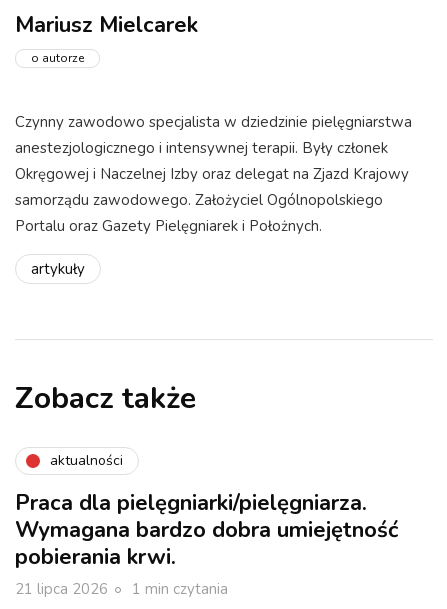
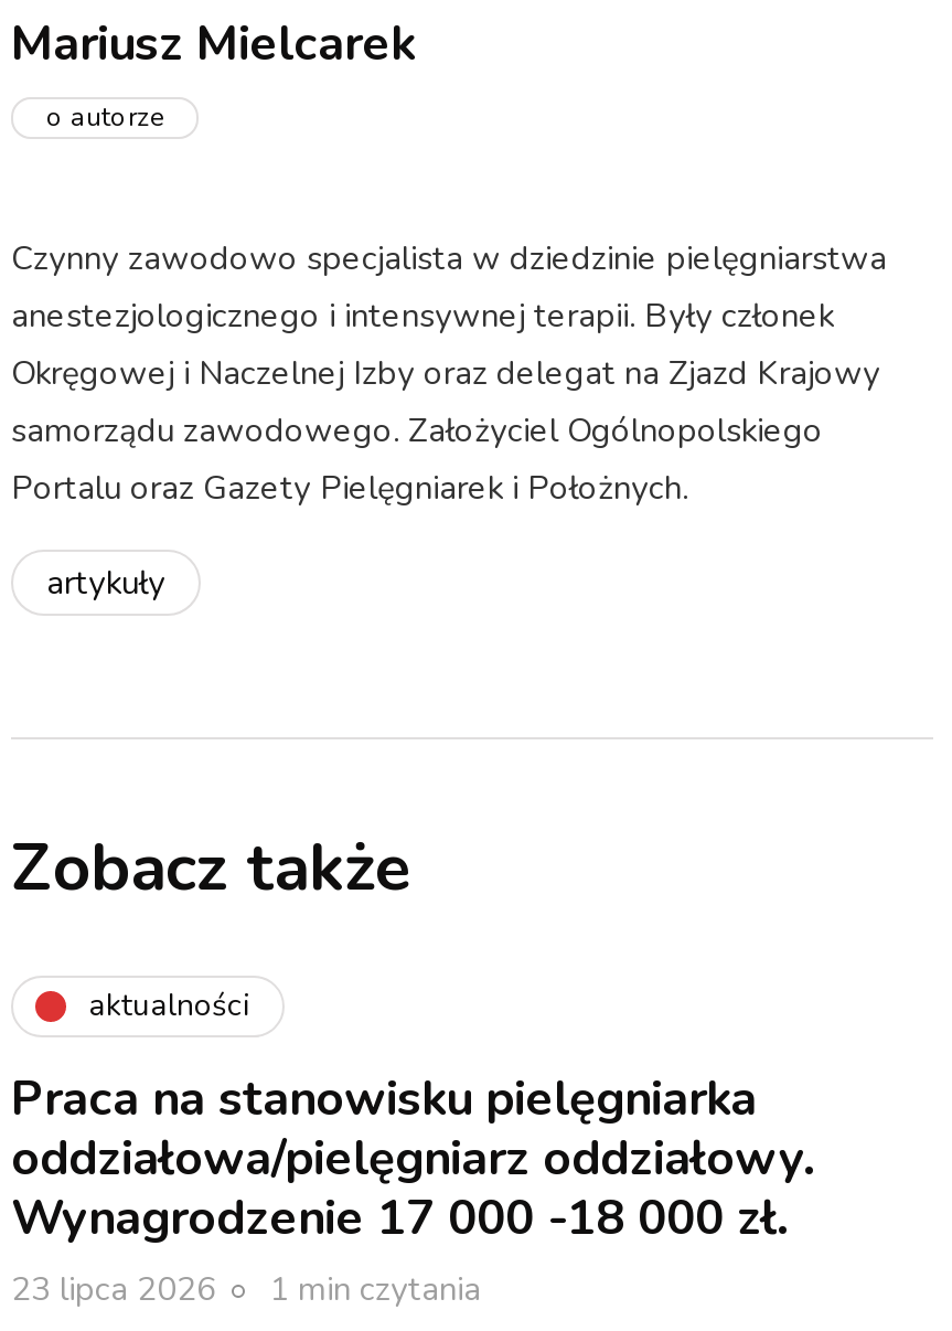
[15,488,398,599] Praca dla pielęgniarki/pielęgniarza. | Wymagana bardzo dobra umiejętność | pobierania krwi. | 21 lipca 2026 -> [11,1066,814,1311] Praca na stanowisku pielęgniarka | oddziałowa/pielęgniarz oddziałowy. | Wynagrodzenie 17 000 -18 000 zł. | 23 lipca 2026

